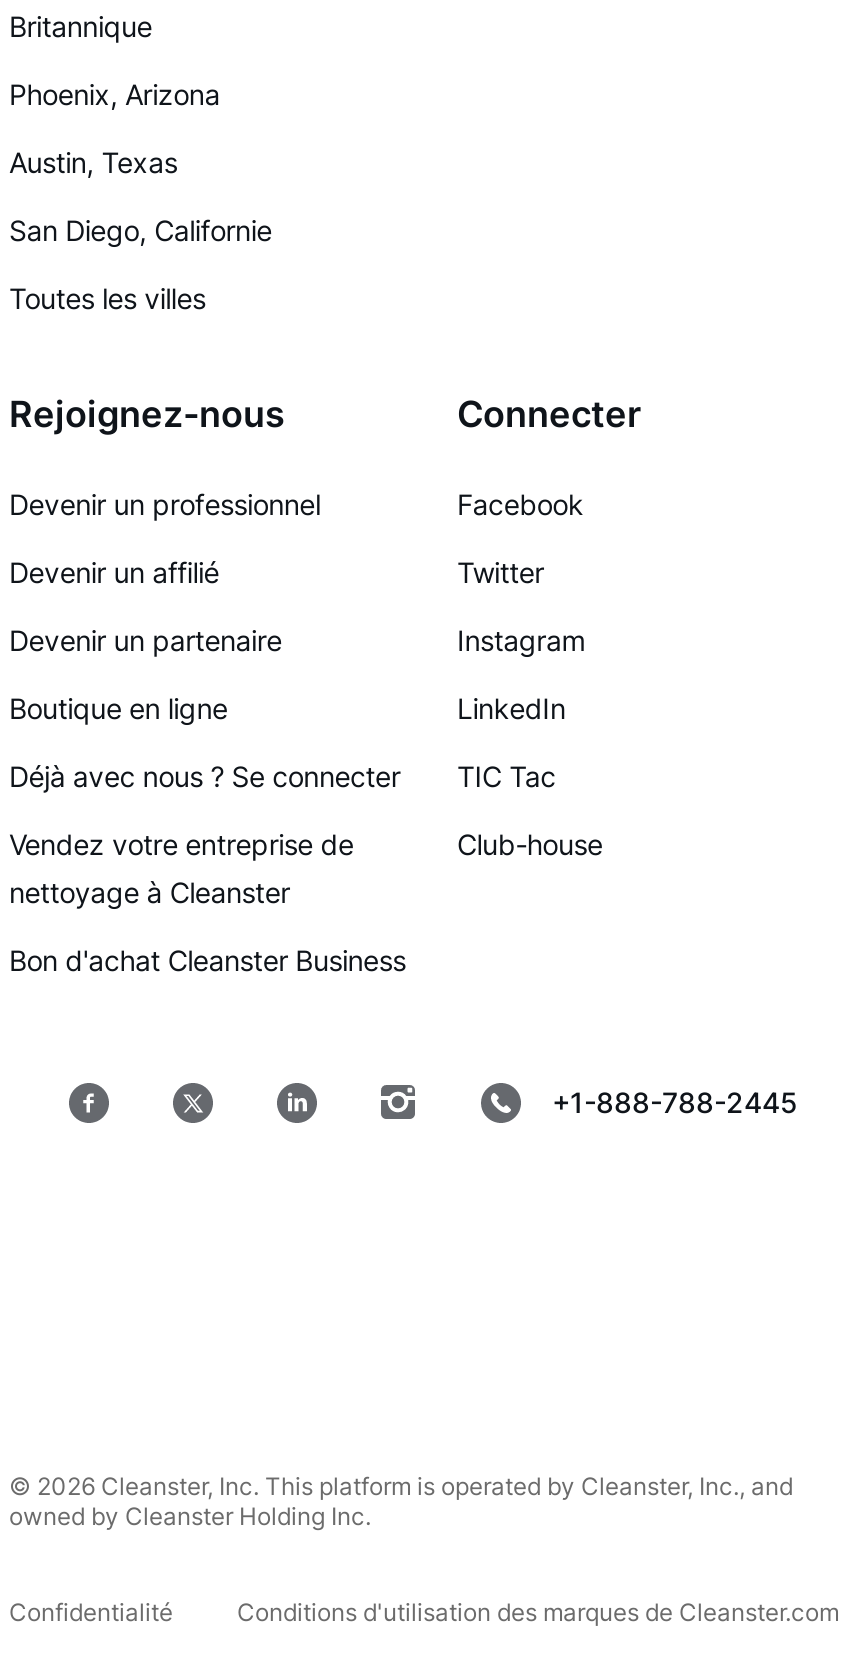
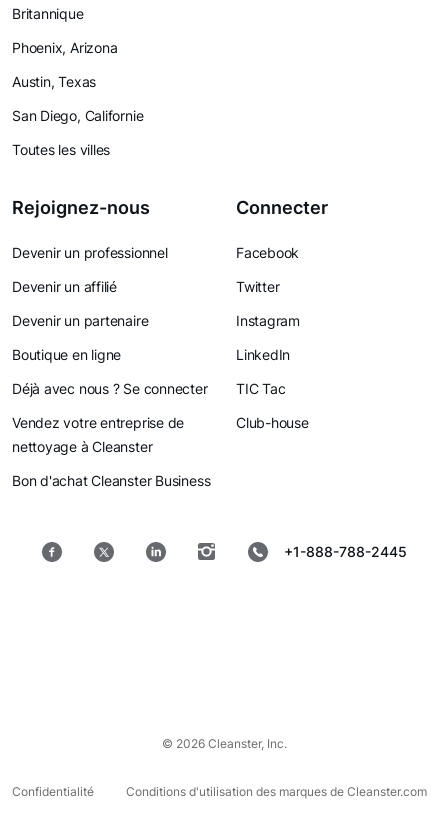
[9,1472,793,1532] © 2026 Cleanster, Inc. This platform is operated by Cleanster, Inc., and | owned by Cleanster Holding Inc. -> [161,736,286,751] © 2026 Cleanster, Inc.

